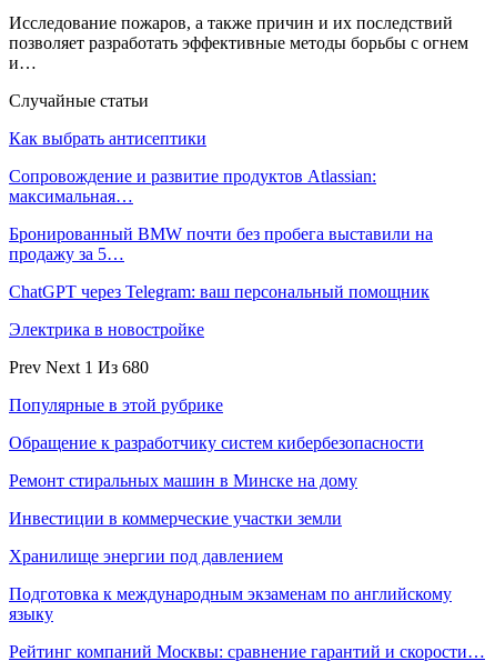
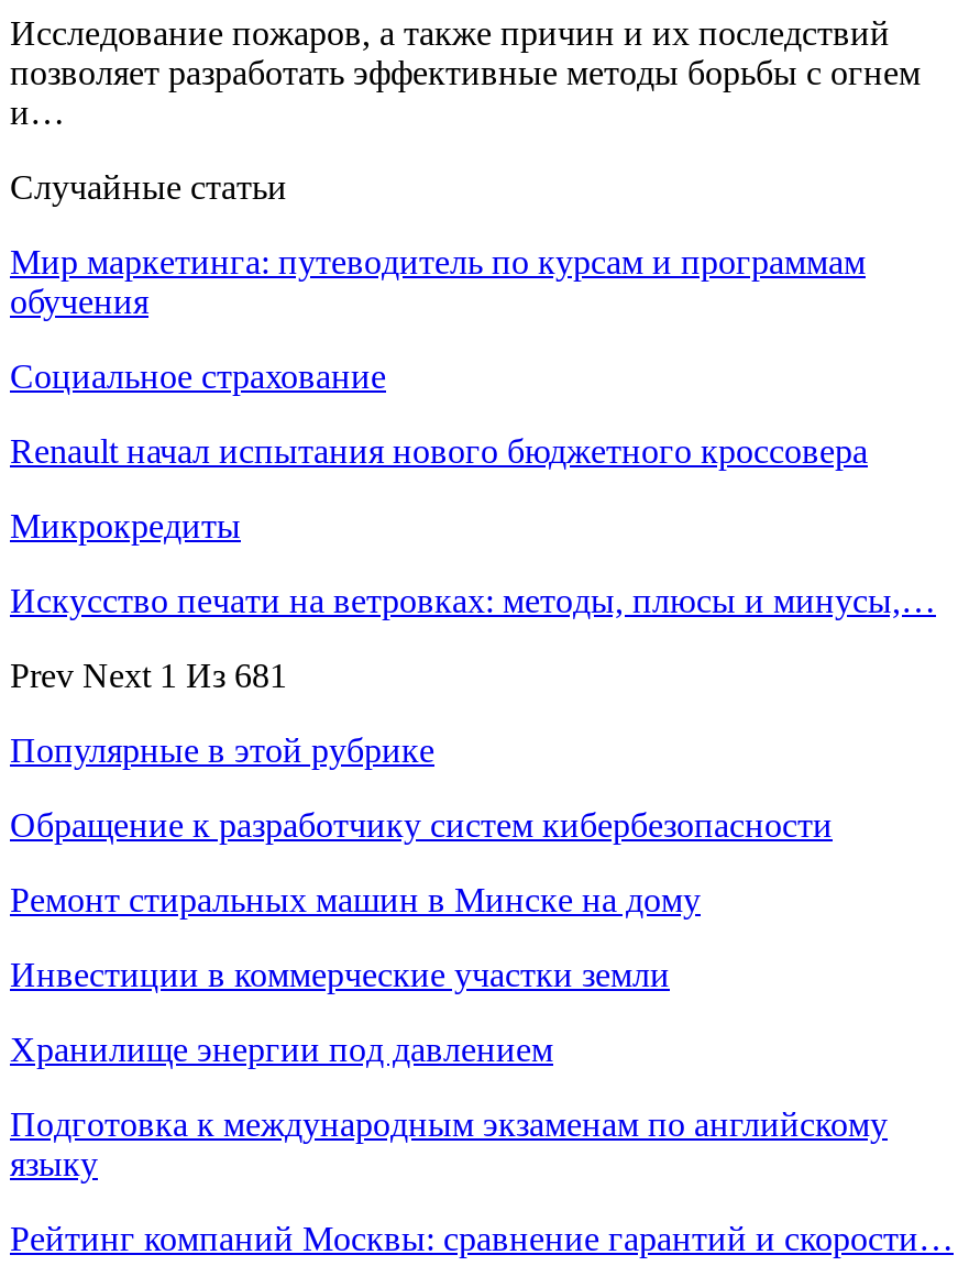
[9,128,206,147] Как выбрать антисептики -> [10,242,866,319] Мир маркетинга: путеводитель по курсам и программам | обучения
[9,166,376,205] Сопровождение и развитие продуктов Atlassian: | максимальная… -> [10,357,386,394] Социальное страхование
[9,224,433,263] Бронированный BMW почти без пробега выставили на | продажу за 5… -> [10,431,868,469] Renault начал испытания нового бюджетного кроссовера
[9,282,430,301] ChatGPT через Telegram: ваш персональный помощник -> [10,506,241,544] Микрокредиты
[9,320,204,338] Электрика в новостройке -> [10,581,936,618] Искусство печати на ветровках: методы, плюсы и минусы,…
[9,357,149,376] Prev Next 1 Из 680 -> [10,656,287,693] Prev Next 1 Из 681

